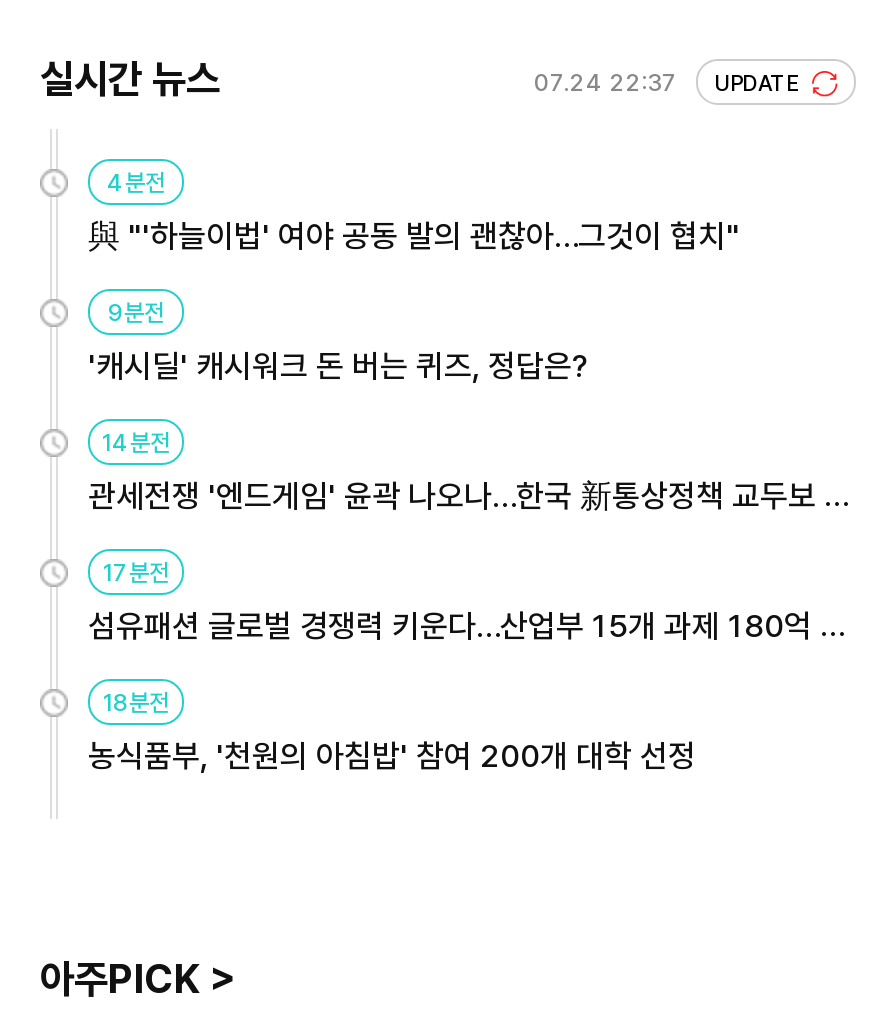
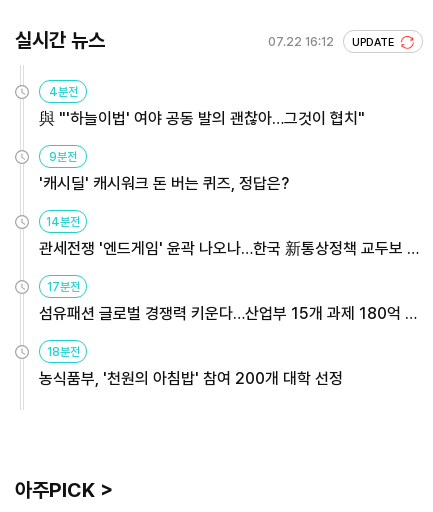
[534,68,804,96] 07.24 22:37 UPDATE -> [268,35,397,49] 07.22 16:12 UPDATE

